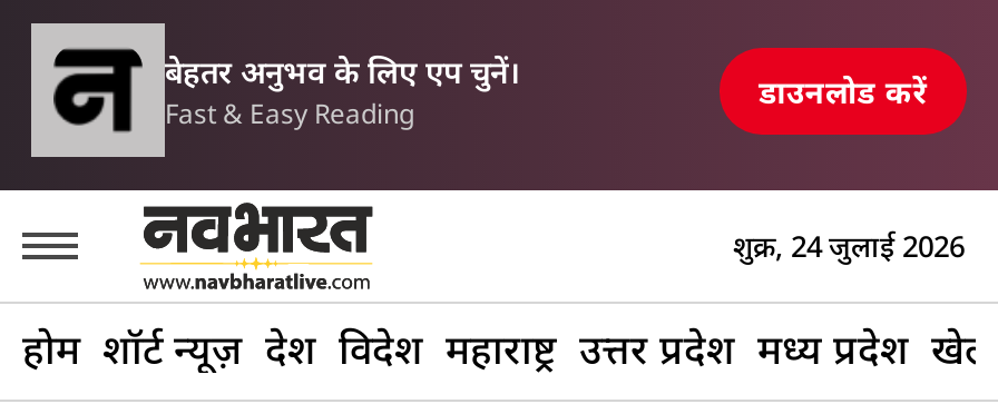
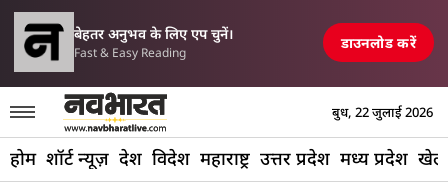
[733,225,965,265] शुक्र, 24 जुलाई 2026 -> [332,102,433,120] बुध, 22 जुलाई 2026

